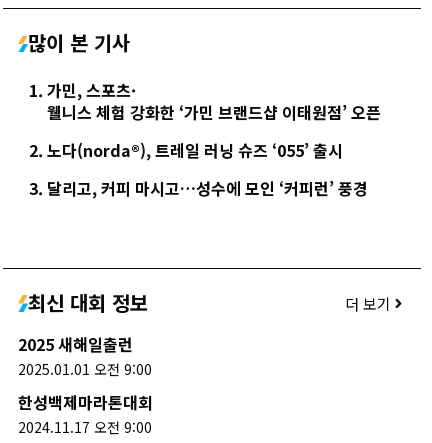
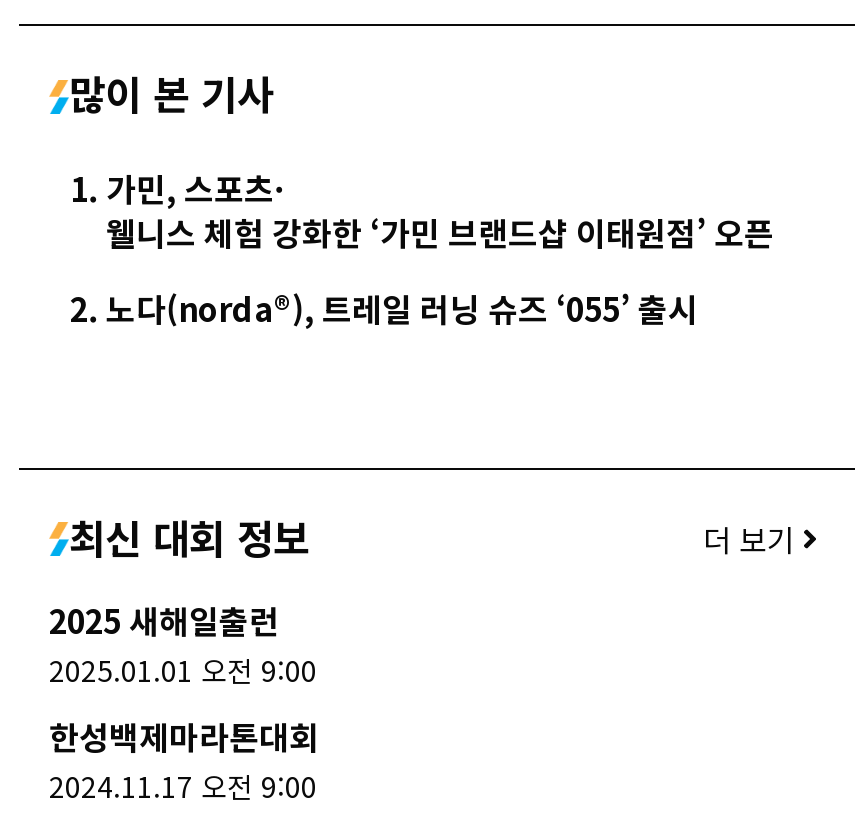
[46,176,367,200] 달리고, 커피 마시고…성수에 모인 ‘커피런’ 풍경 -> none

